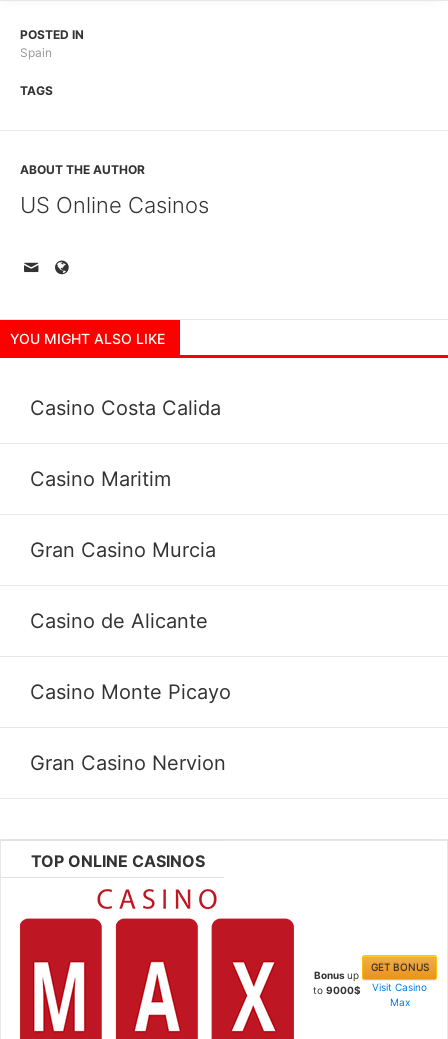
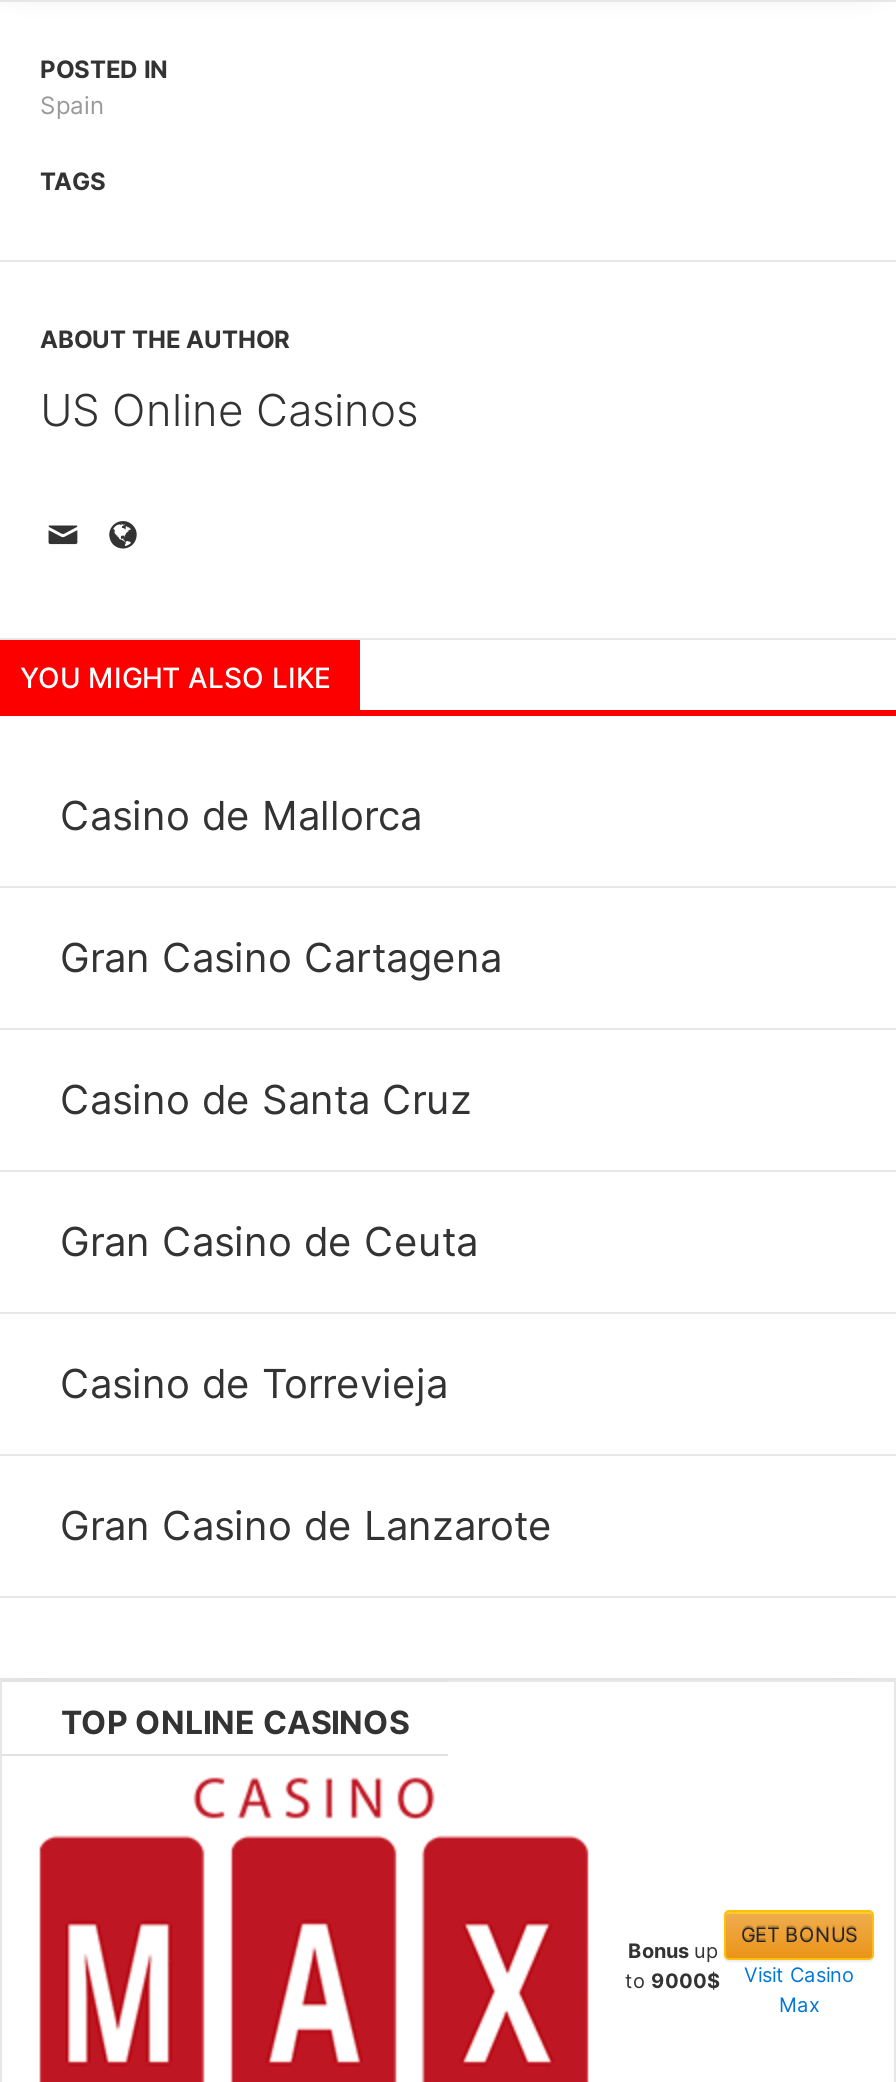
[30,396,221,420] Casino Costa Calida -> [60,793,422,841] Casino de Mallorca
[30,467,171,491] Casino Maritim -> [60,935,502,983] Gran Casino Cartagena
[30,538,216,562] Gran Casino Murcia -> [60,1077,472,1125] Casino de Santa Cruz
[30,609,208,633] Casino de Alicante -> [60,1219,478,1267] Gran Casino de Ceuta
[30,680,231,704] Casino Monte Picayo -> [60,1361,448,1409] Casino de Torrevieja
[30,751,226,775] Gran Casino Nervion -> [60,1503,552,1551] Gran Casino de Lanzarote

